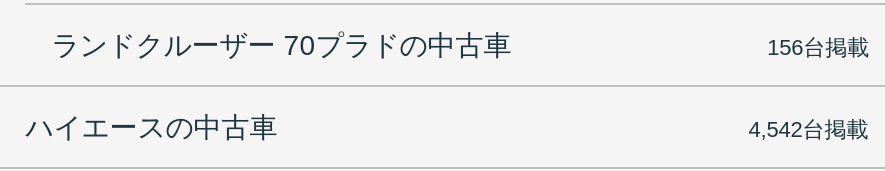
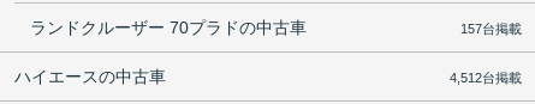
[767,35,869,59] 156台掲載 -> [461,22,522,36] 157台掲載
[749,117,869,141] 4,542台掲載 -> [449,71,522,85] 4,512台掲載

